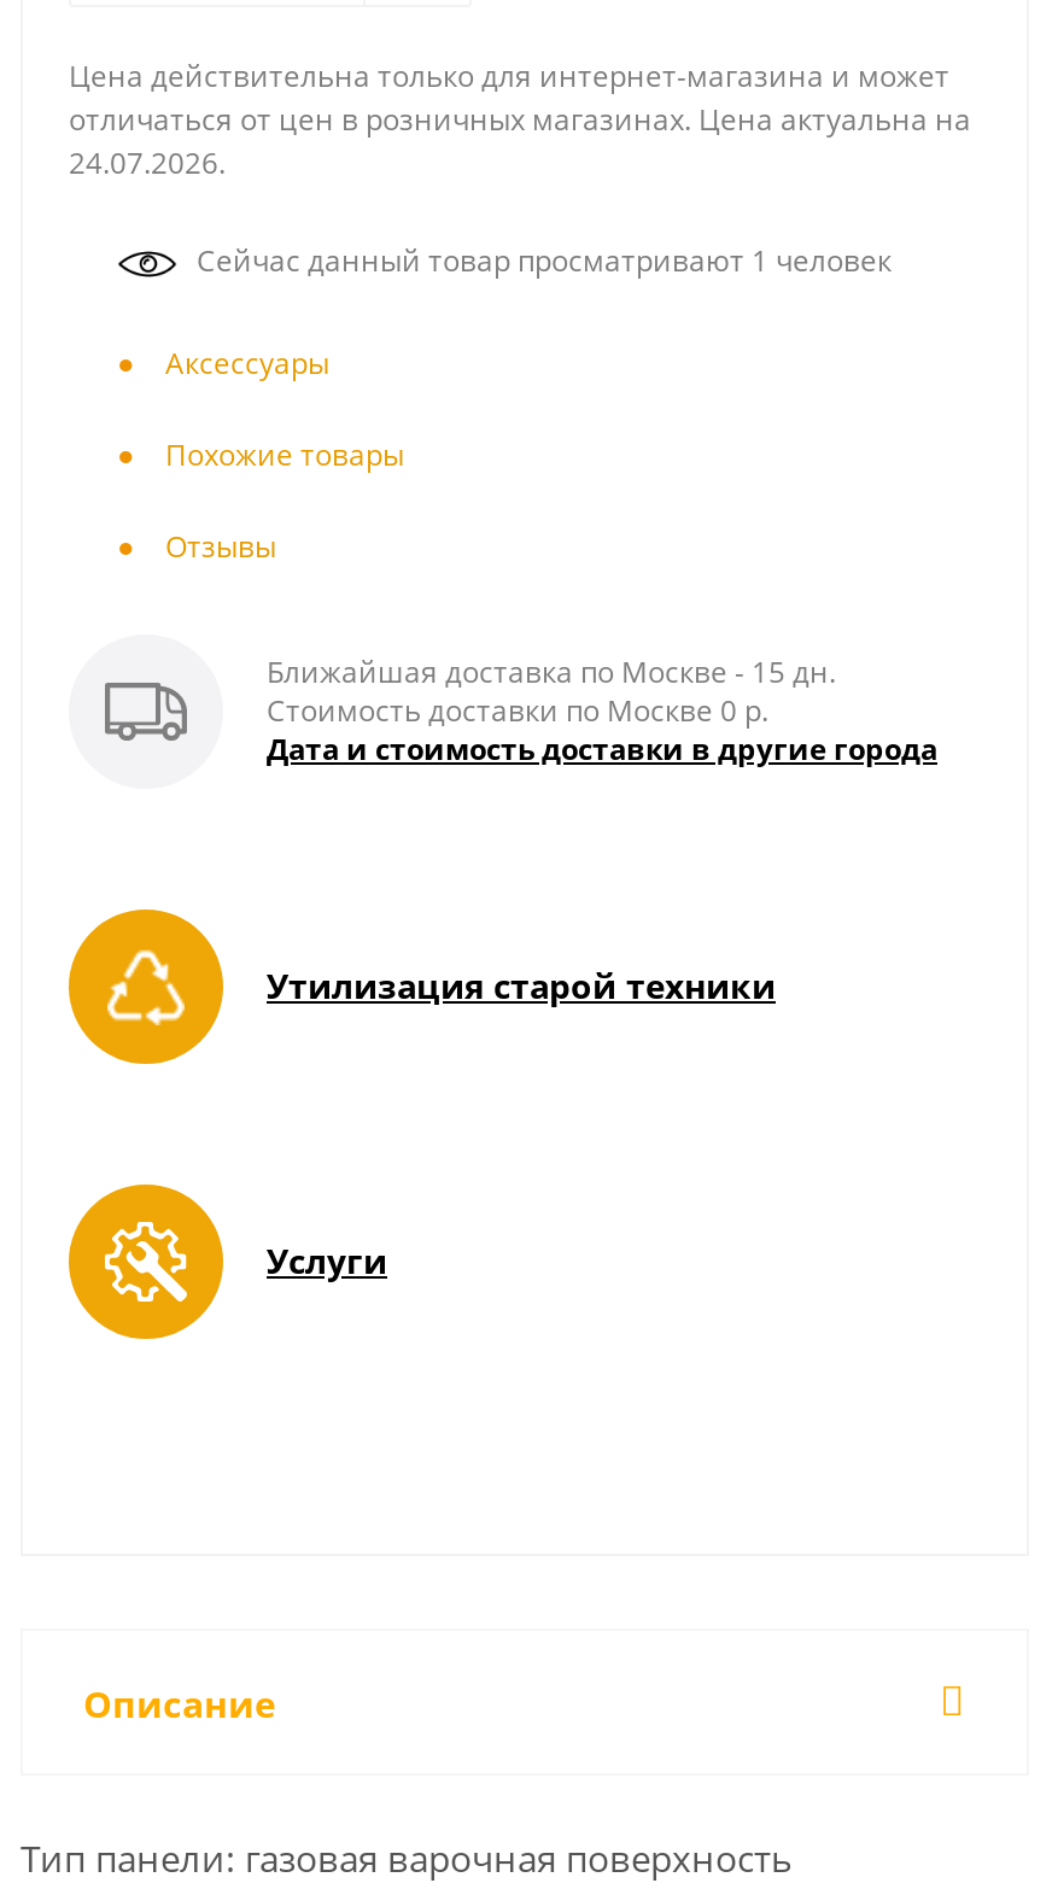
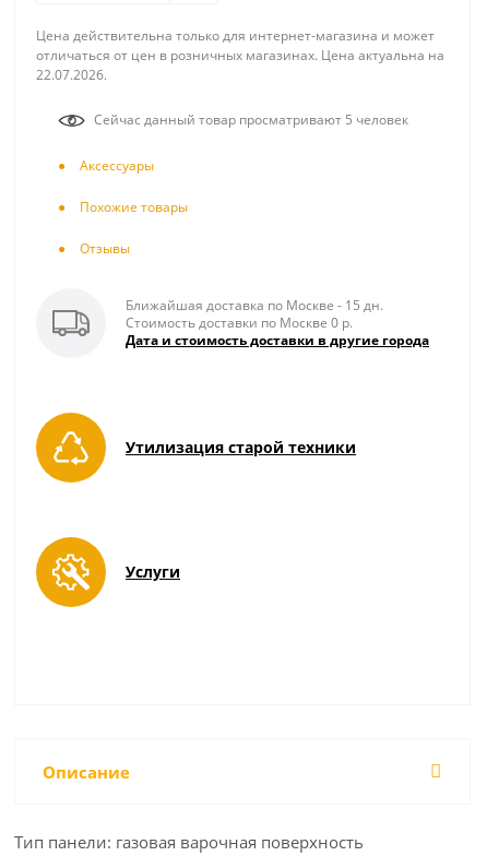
[69,142,226,183] 24.07.2026. -> [36,66,107,84] 22.07.2026.
[189,241,892,282] Сейчас данный товар просматривают 1 человек -> [91,110,408,129] Сейчас данный товар просматривают 5 человек

